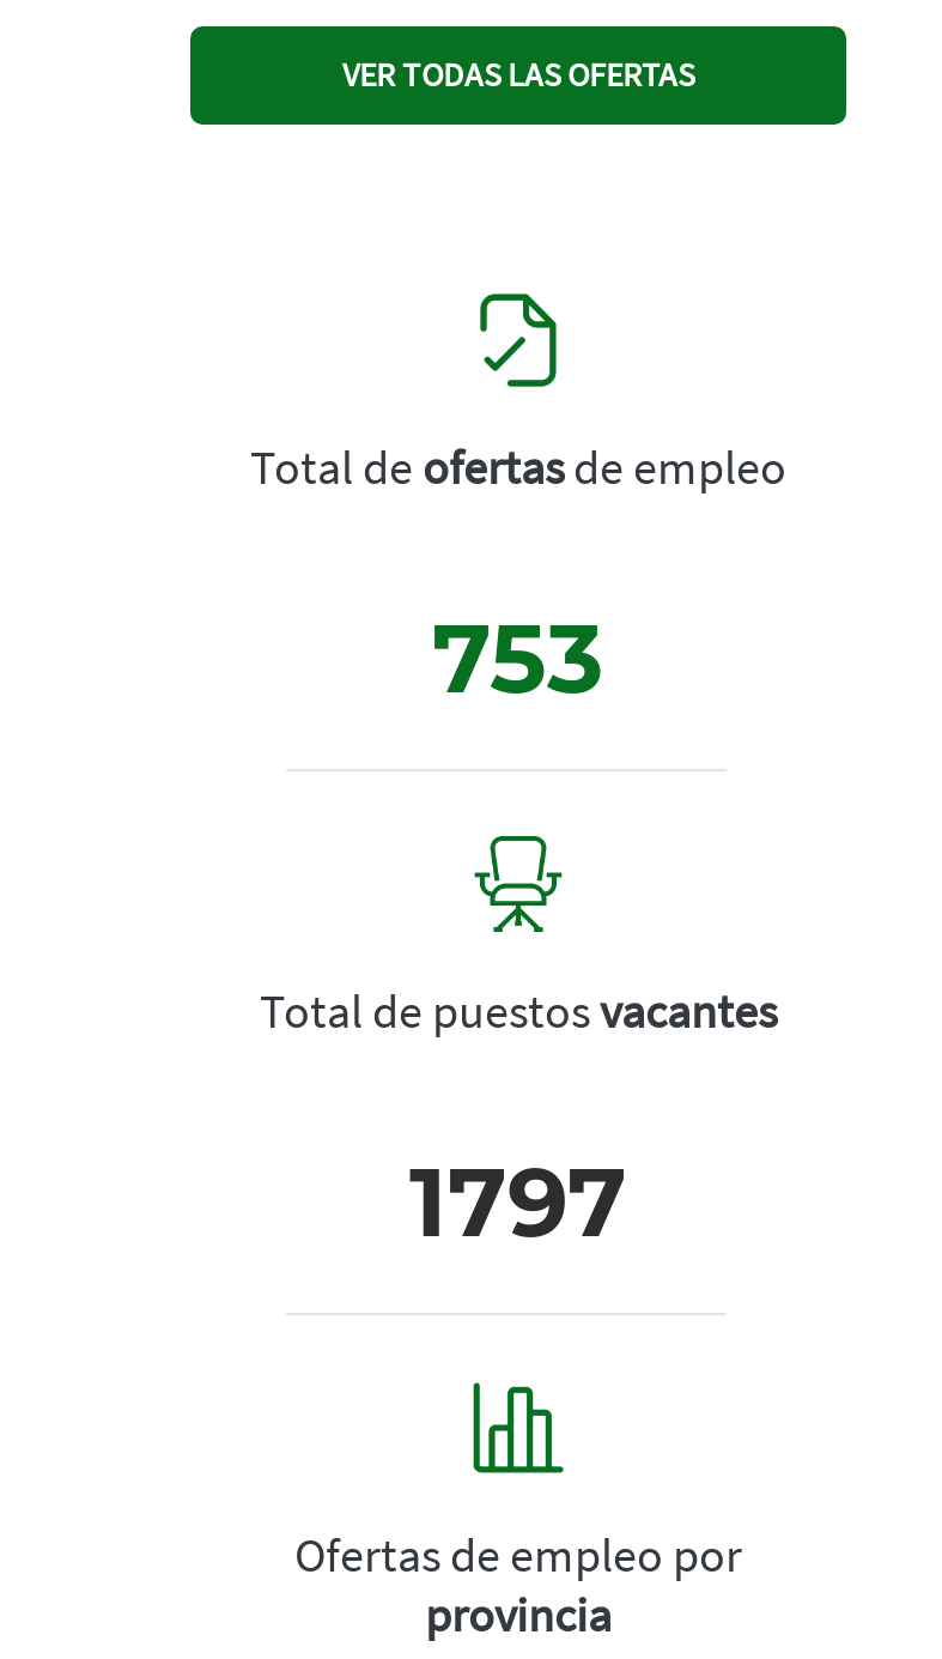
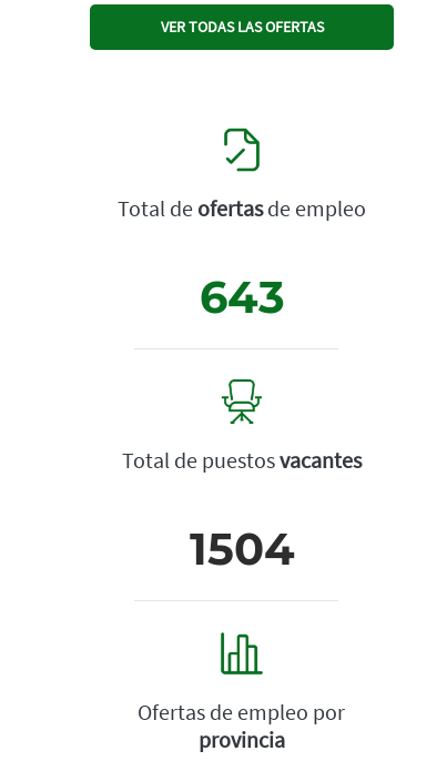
[432,599,604,717] 753 -> [199,270,285,324] 643
[409,1143,627,1261] 1797 -> [189,522,294,576] 1504

